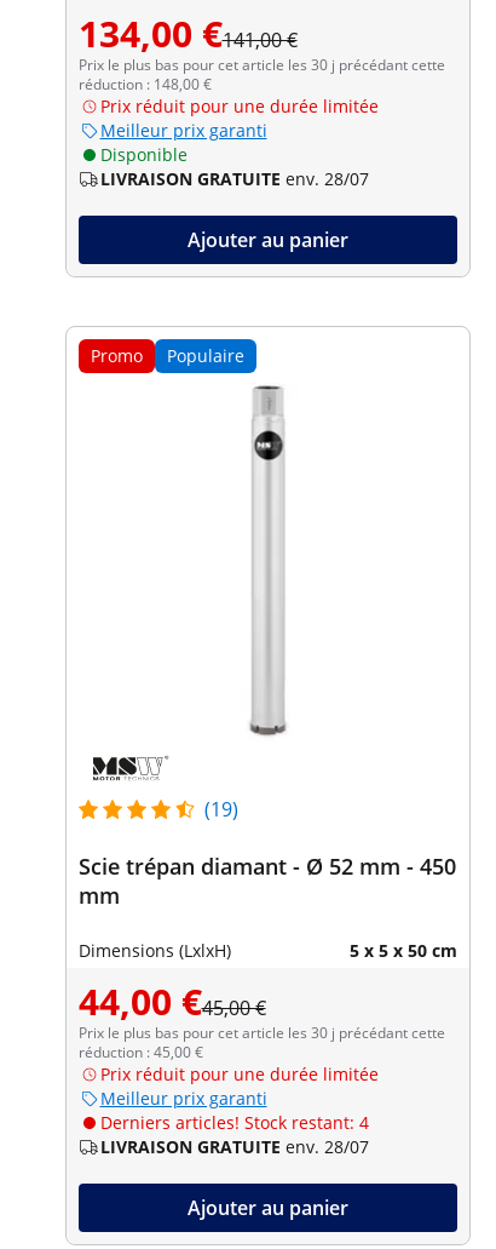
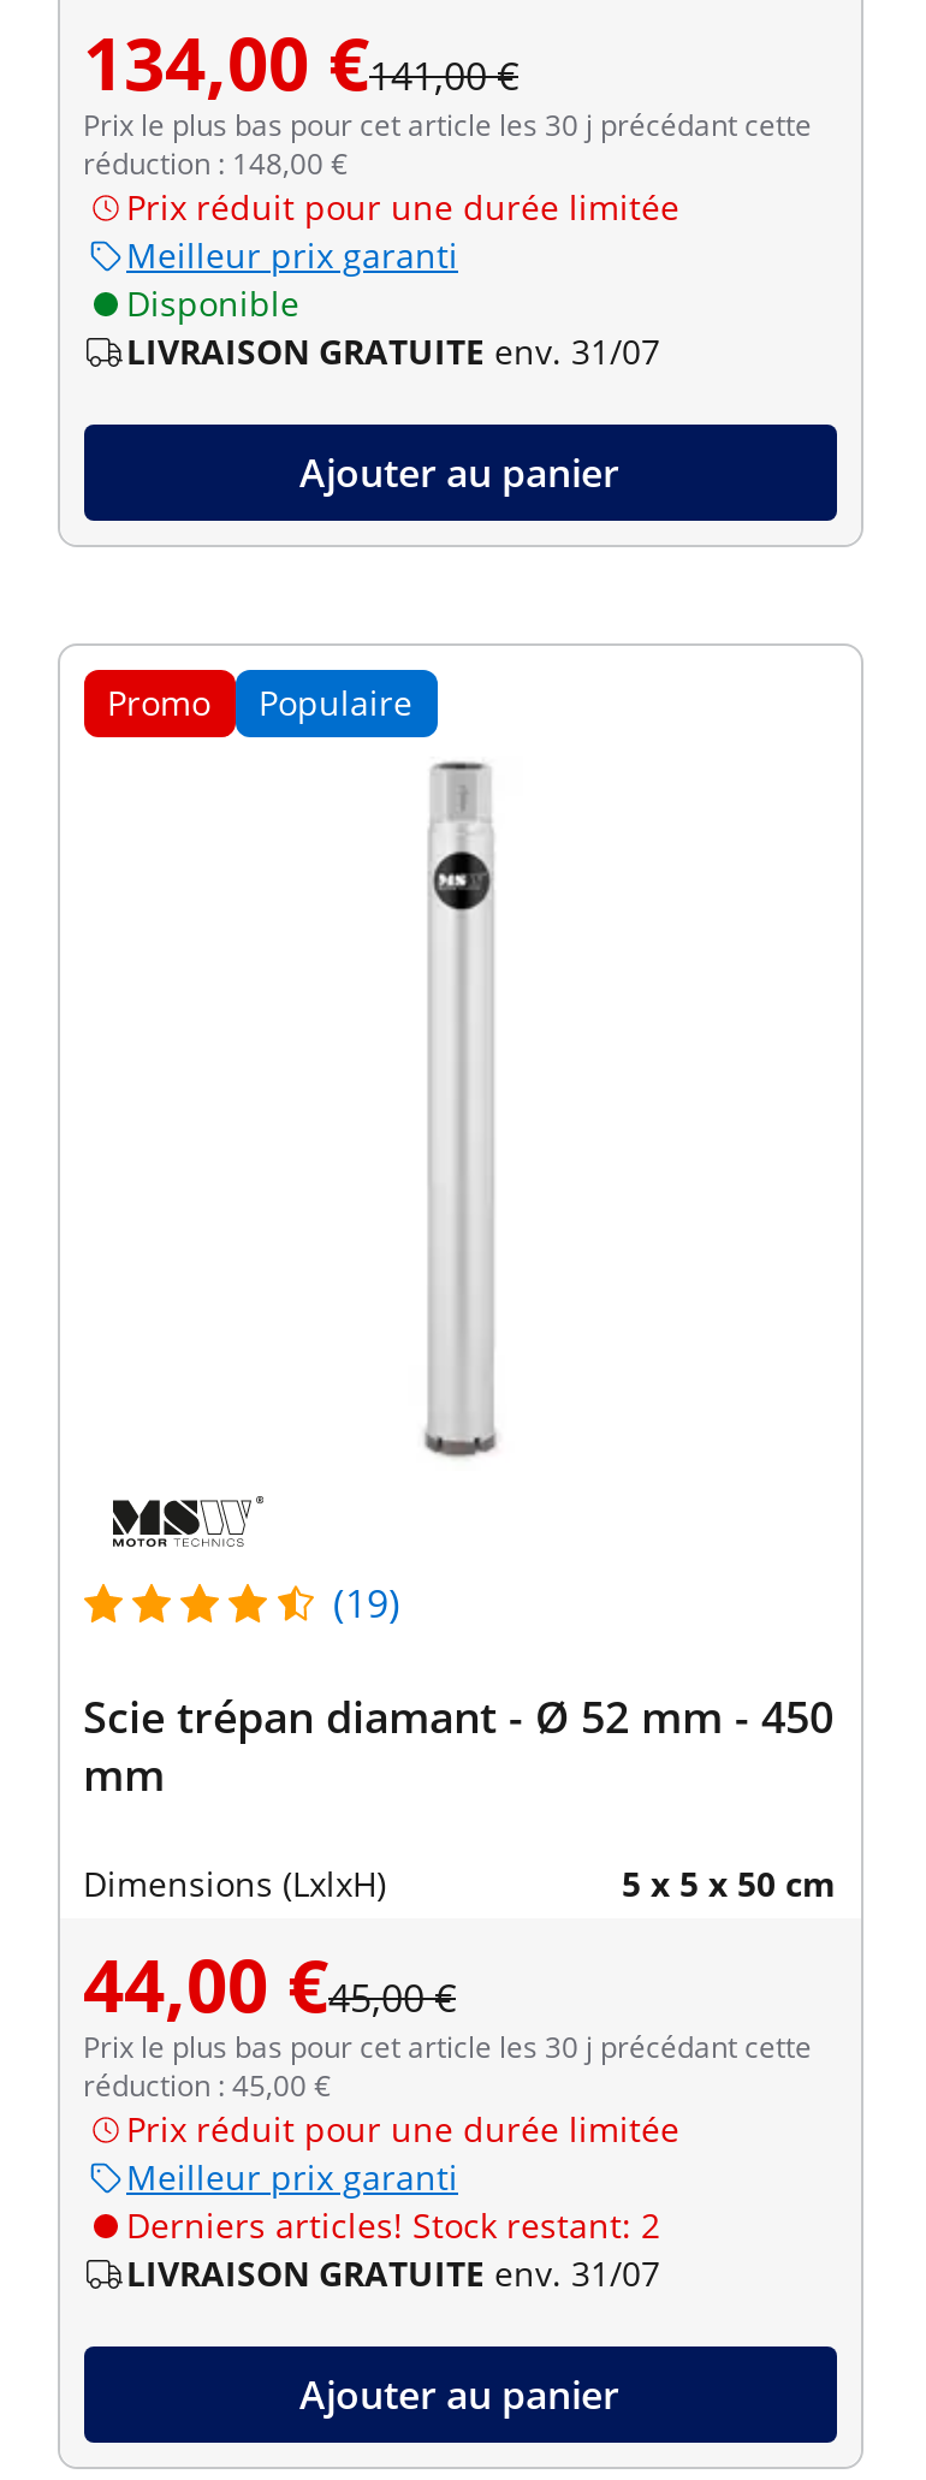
[100,167,368,190] LIVRAISON GRATUITE env. 28/07 -> [126,327,660,373] LIVRAISON GRATUITE env. 31/07
[100,1110,368,1133] Derniers articles! Stock restant: 4 -> [126,2201,660,2247] Derniers articles! Stock restant: 2
[100,1135,368,1158] LIVRAISON GRATUITE env. 28/07 -> [126,2249,660,2295] LIVRAISON GRATUITE env. 31/07

